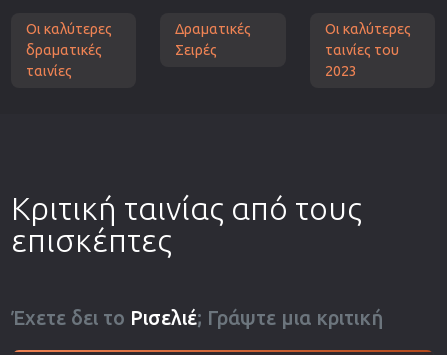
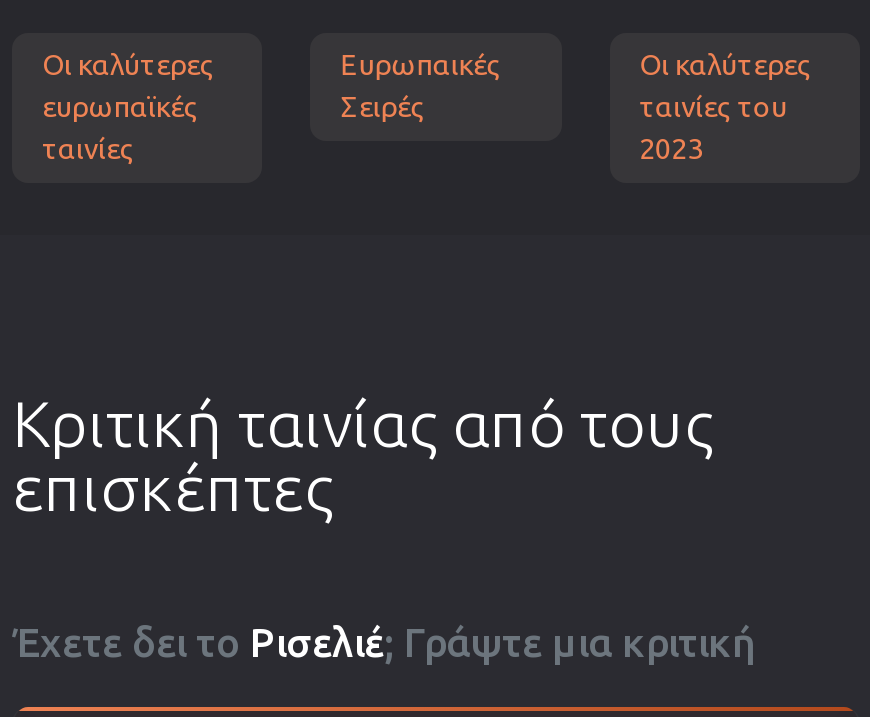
[175,20,251,36] Δραματικές -> [341,48,501,80] Ευρωπαικές
[26,41,102,57] δραματικές -> [42,90,198,122] ευρωπαϊκές

